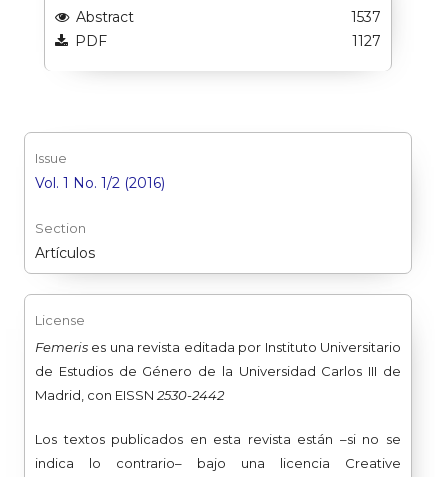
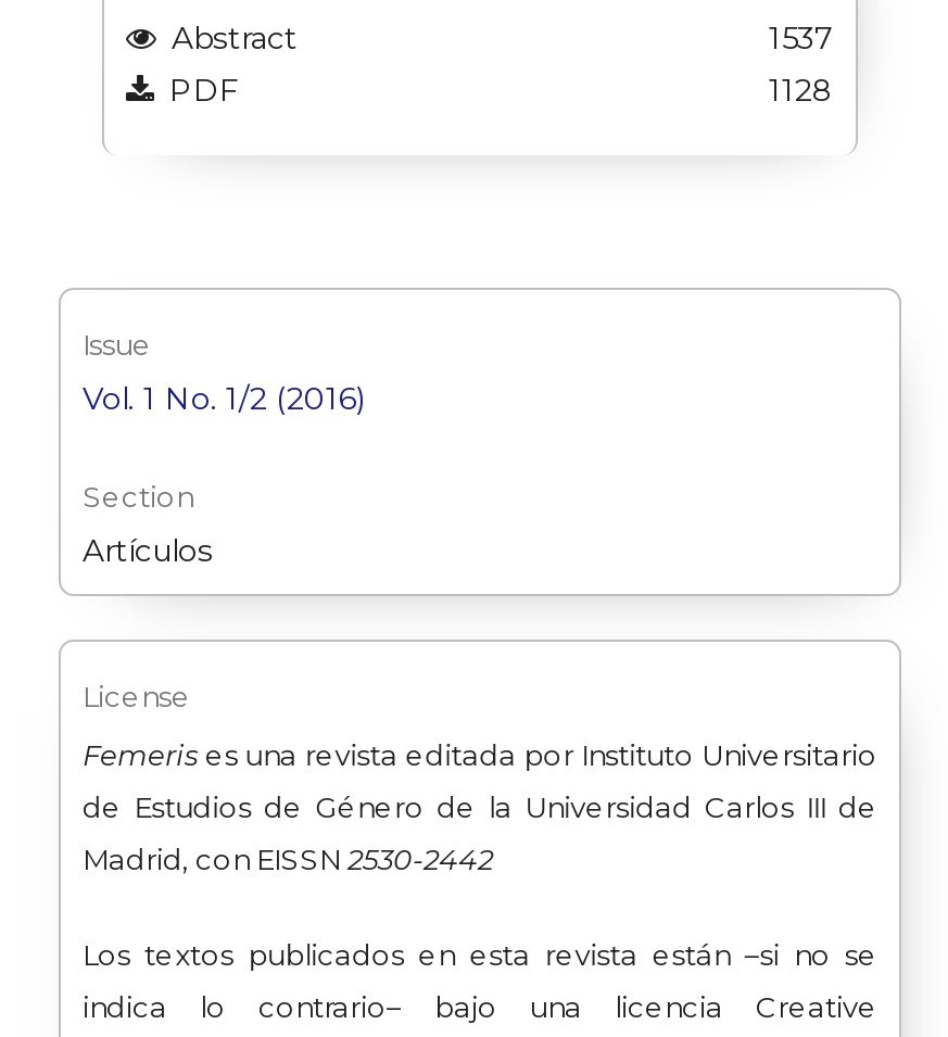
[352,32,381,50] 1127 -> [769,71,834,110] 1128

